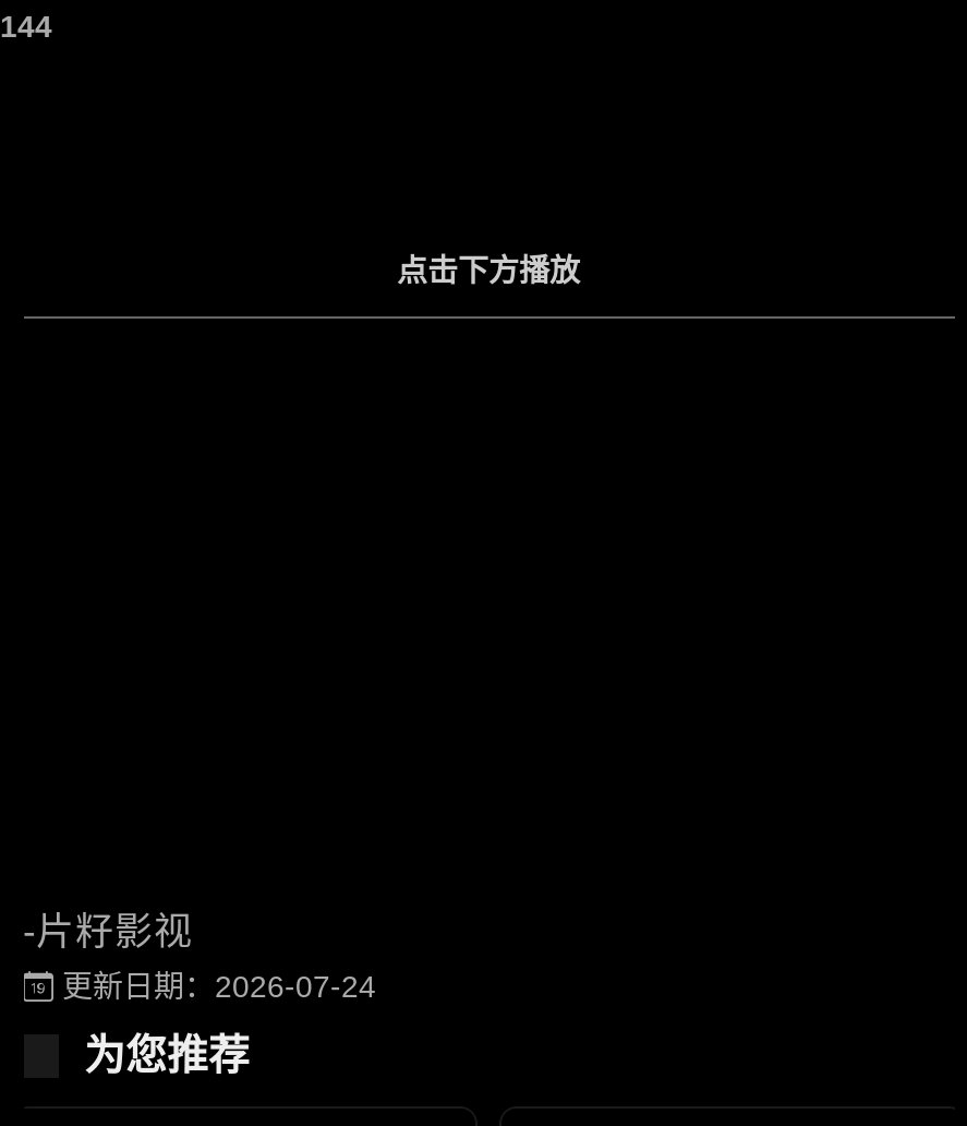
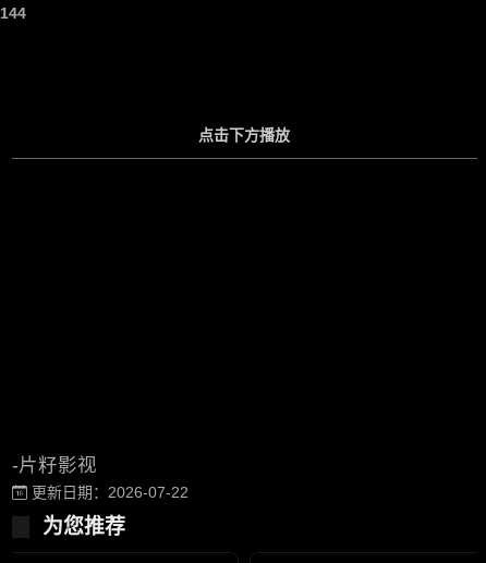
[53,969,376,1004] 更新日期：2026-07-24 -> [27,483,188,501] 更新日期：2026-07-22

